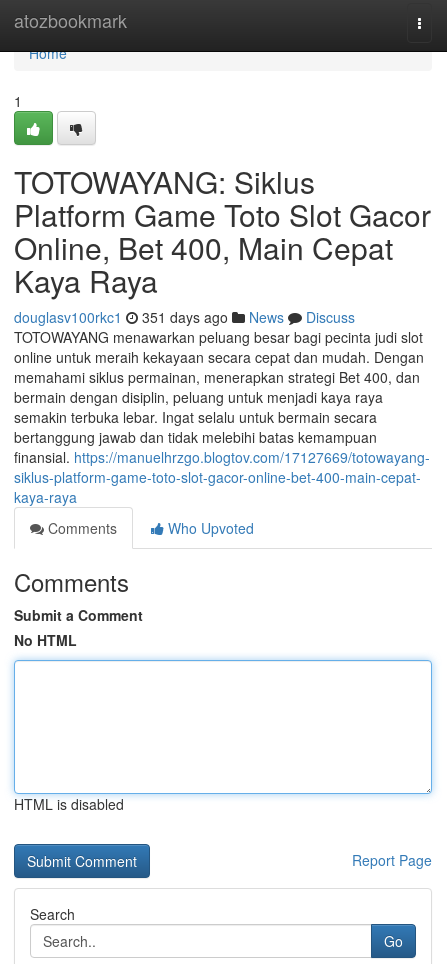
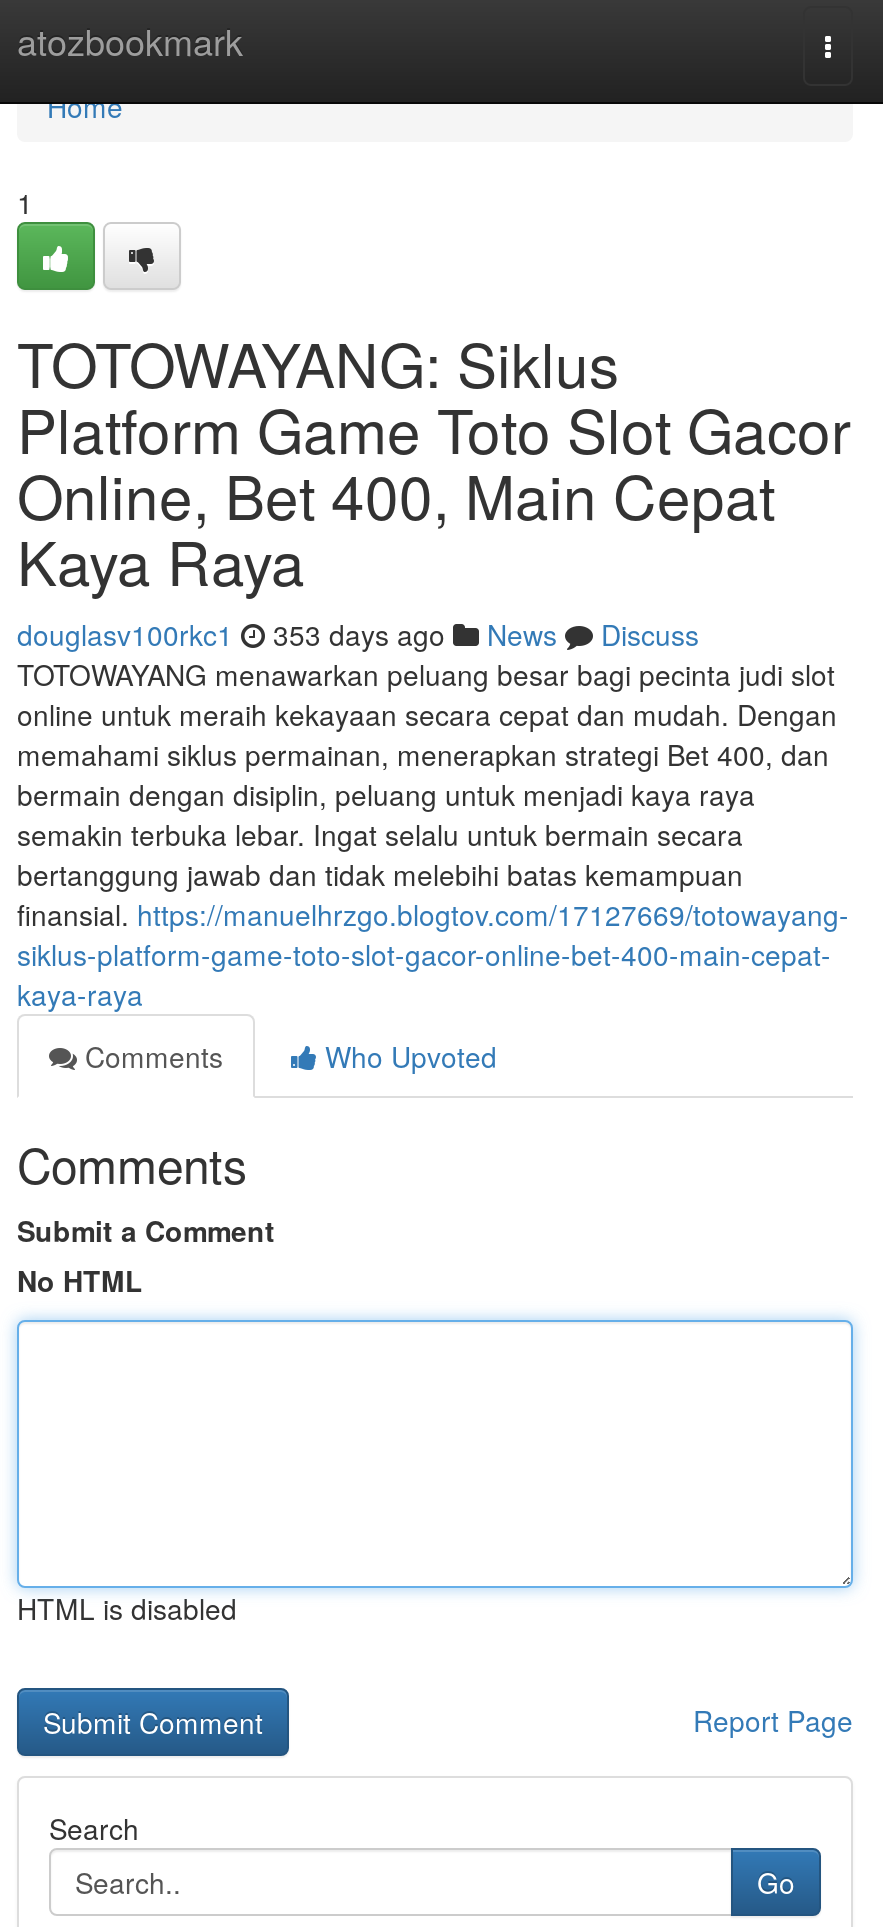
[14,307,355,327] douglasv100rkc1 351 days ago News Discuss -> [17,614,699,654] douglasv100rkc1 353 days ago News Discuss

